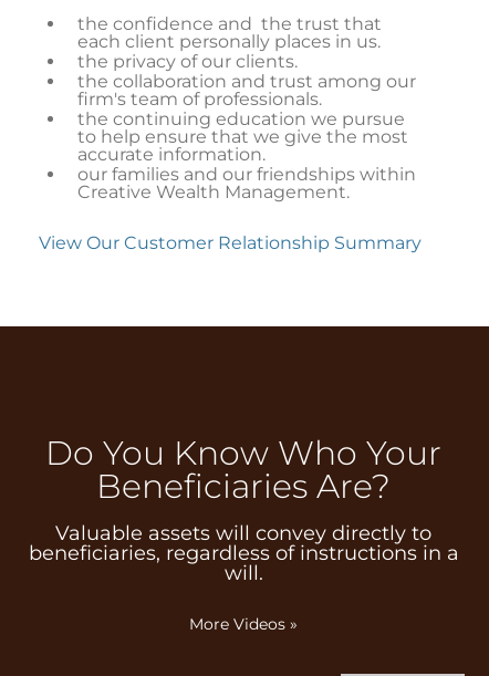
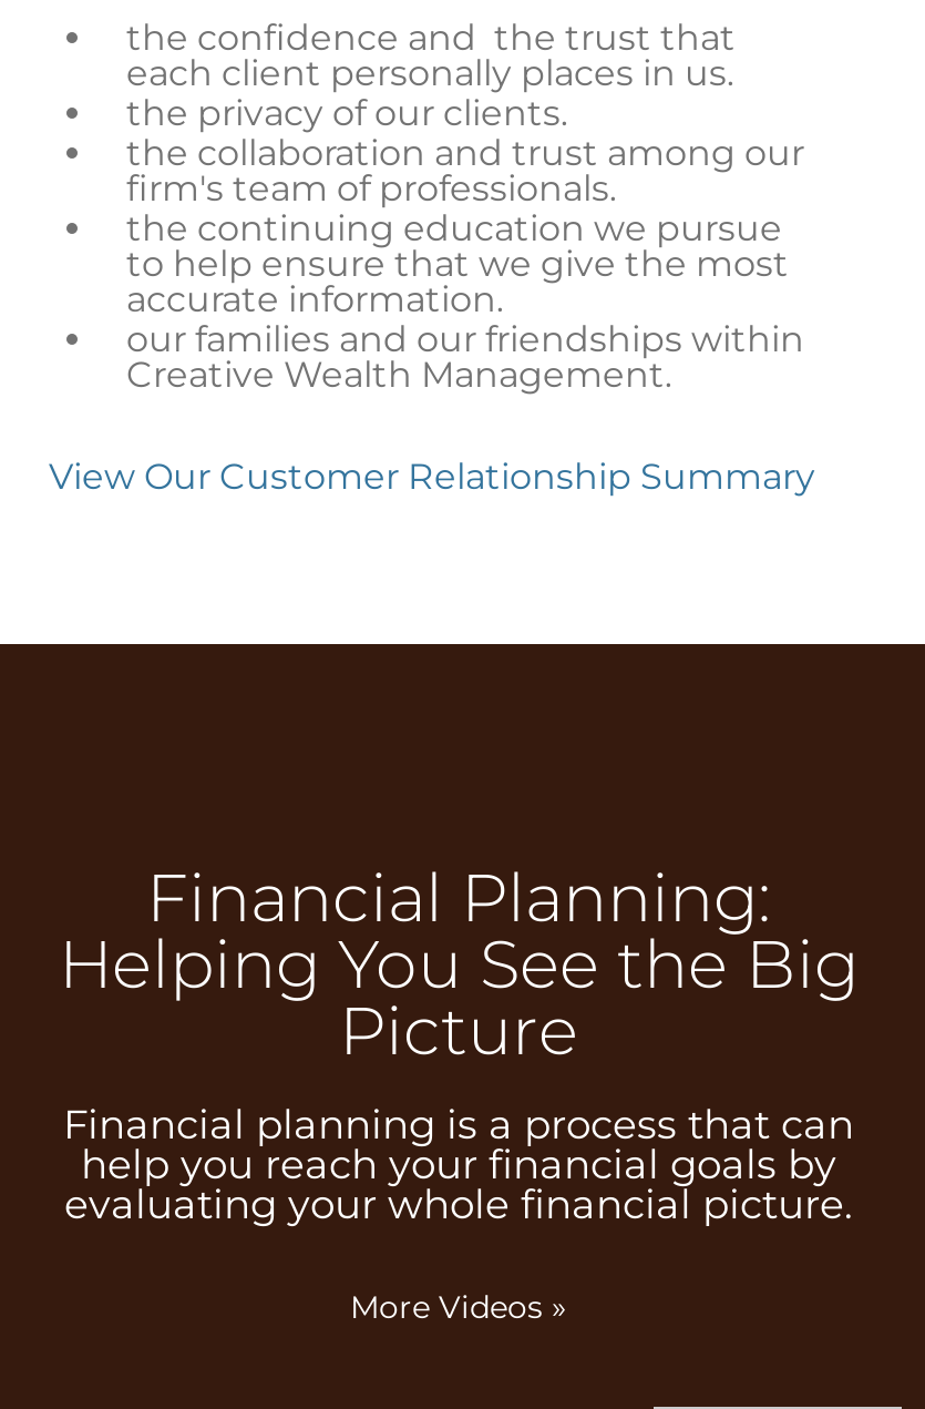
[28,433,459,586] Do You Know Who Your | Beneficiaries Are? | Valuable assets will convey directly to | beneficiaries, regardless of instructions in a | will. -> [59,858,859,1230] Financial Planning: | Helping You See the Big | Picture | Financial planning is a process that can | help you reach your financial goals by | evaluating your whole financial picture.

